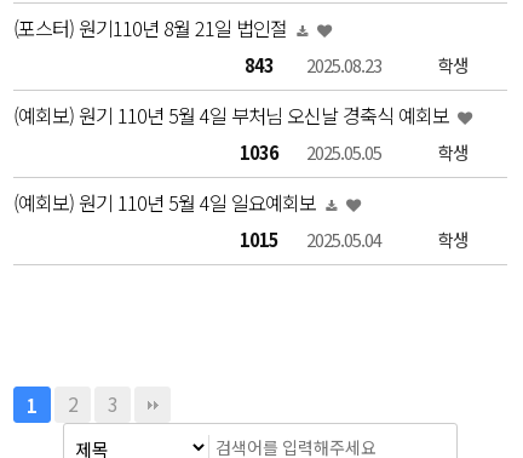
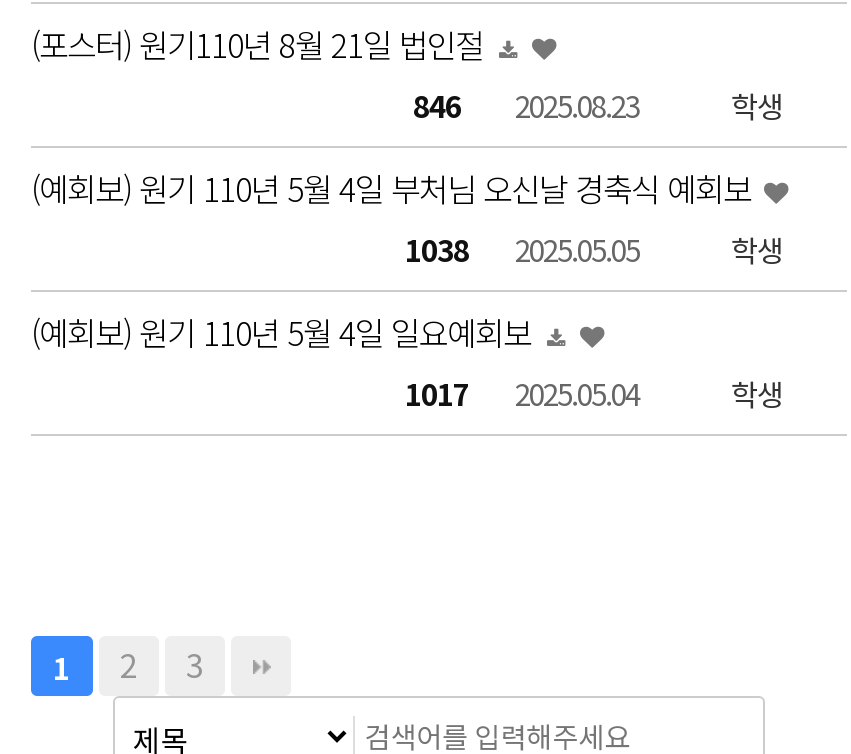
[245,52,381,78] 843 2025.08.23 -> [413,84,639,126] 846 2025.08.23
[240,139,381,165] 1036 2025.05.05 -> [405,228,639,270] 1038 2025.05.05
[240,227,381,252] 1015 2025.05.04 -> [405,372,639,414] 1017 2025.05.04

